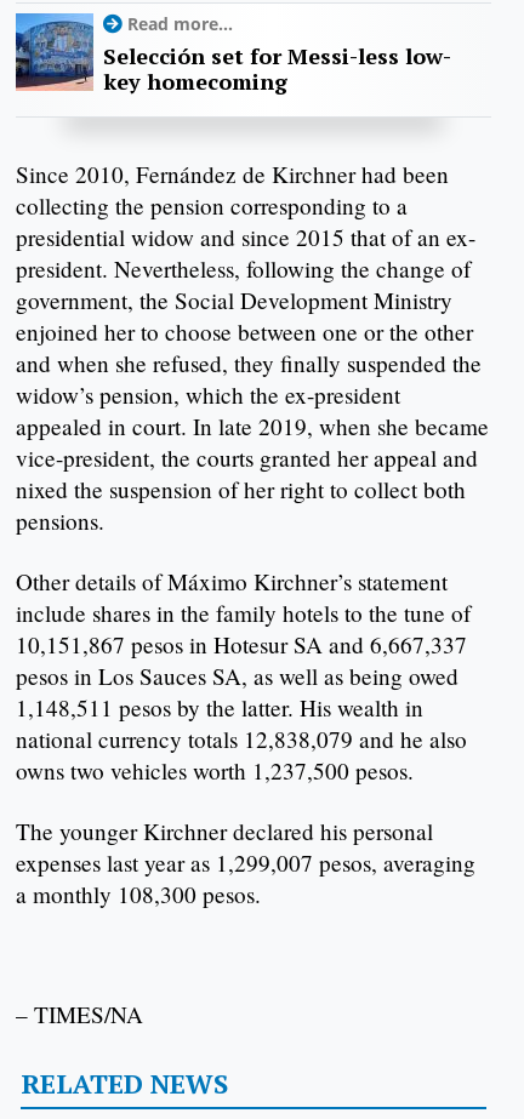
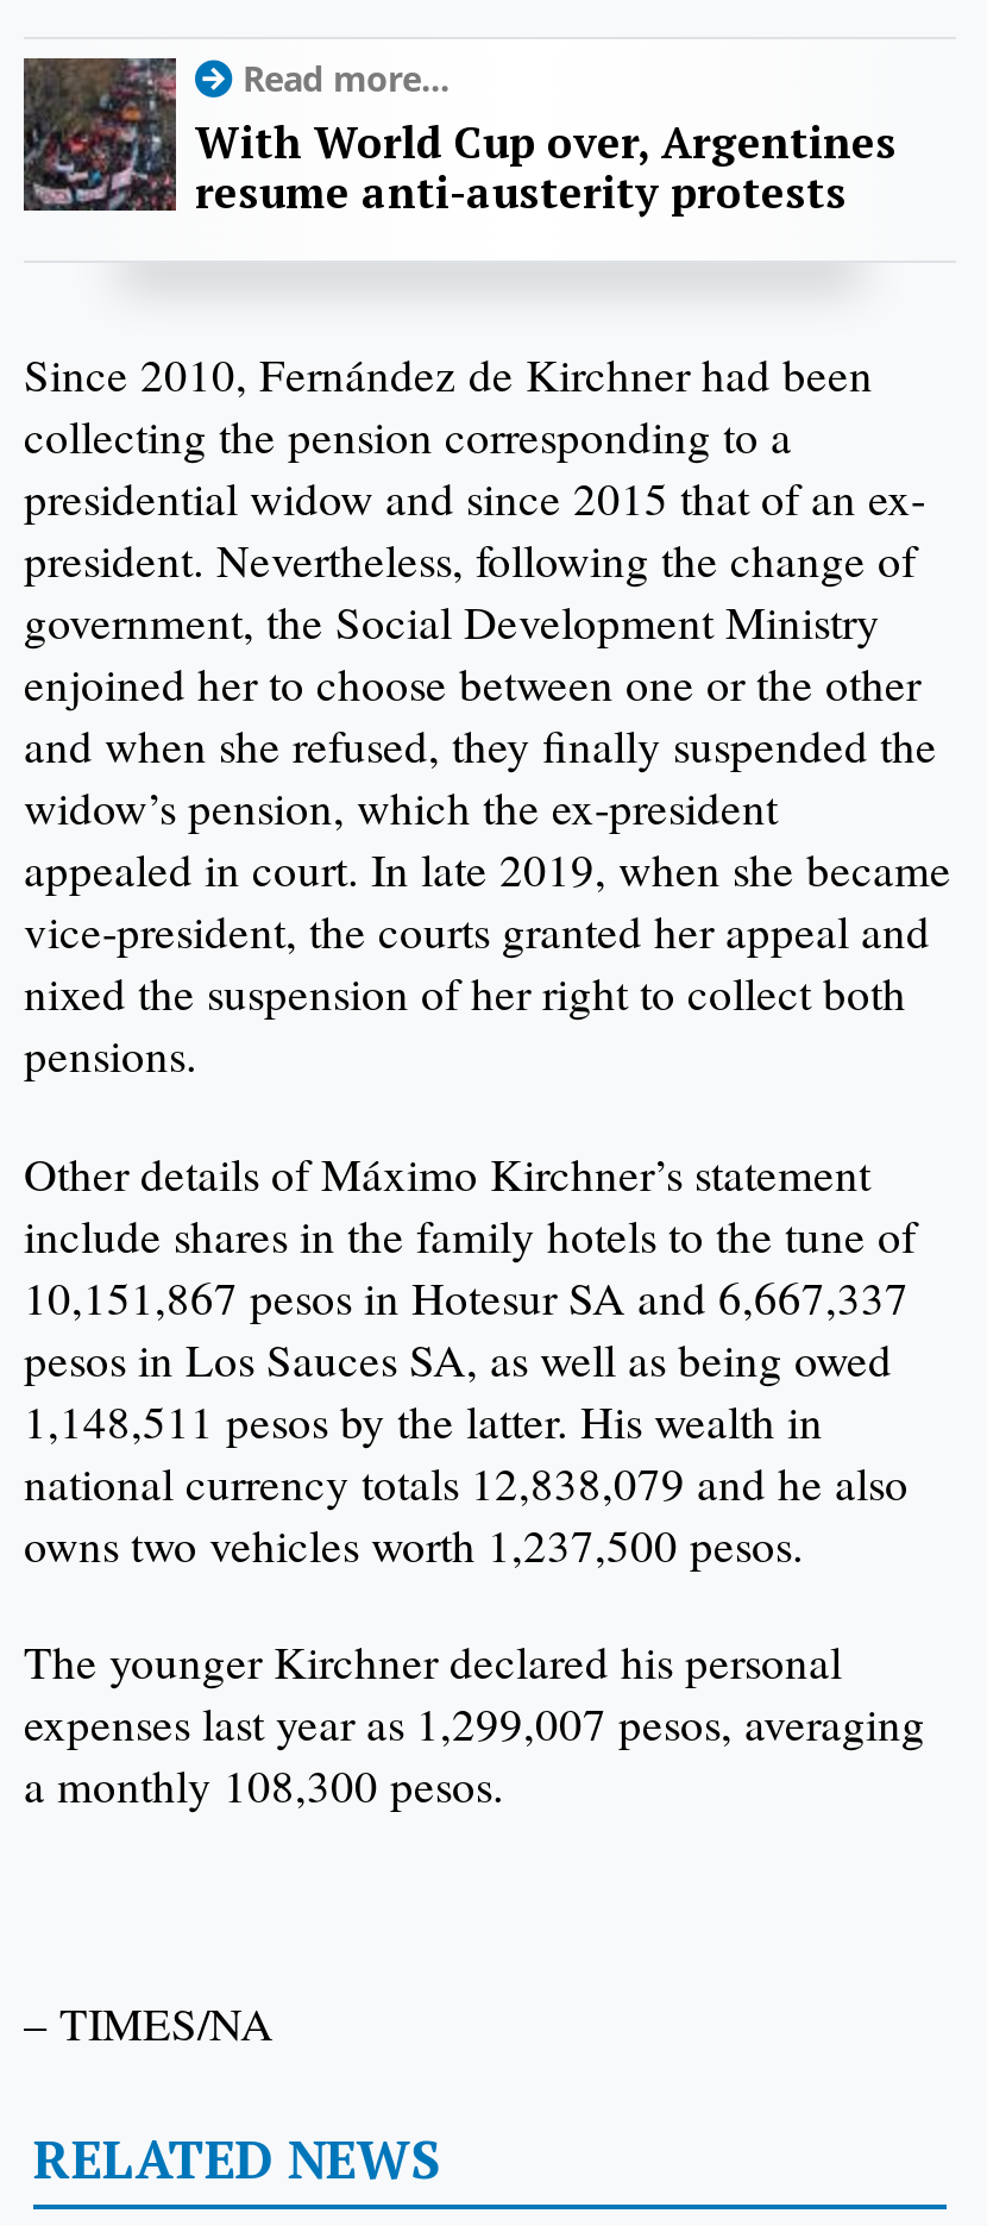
[15,12,451,96] [image] | Selección set for Messi-less low- | key homecoming -> [21,56,897,220] [image] | With World Cup over, Argentines | resume anti-austerity protests

